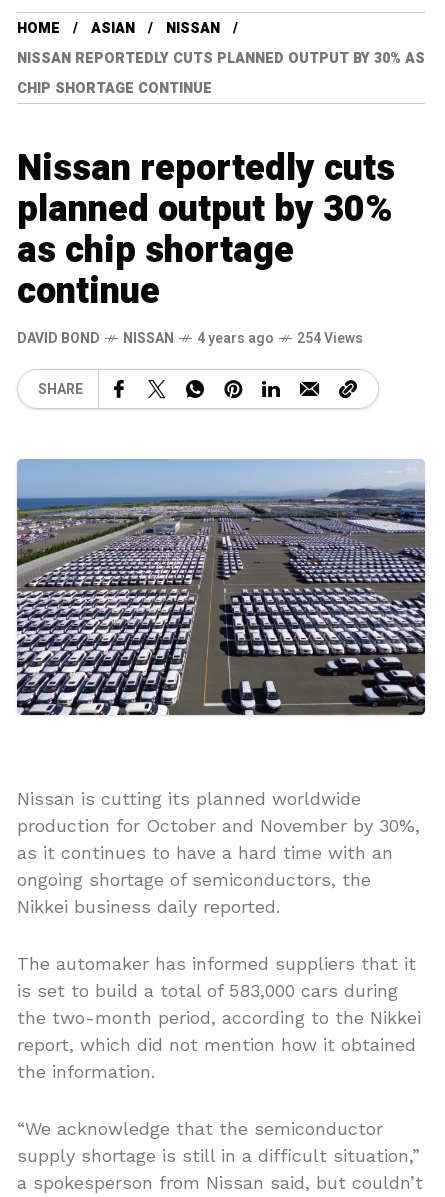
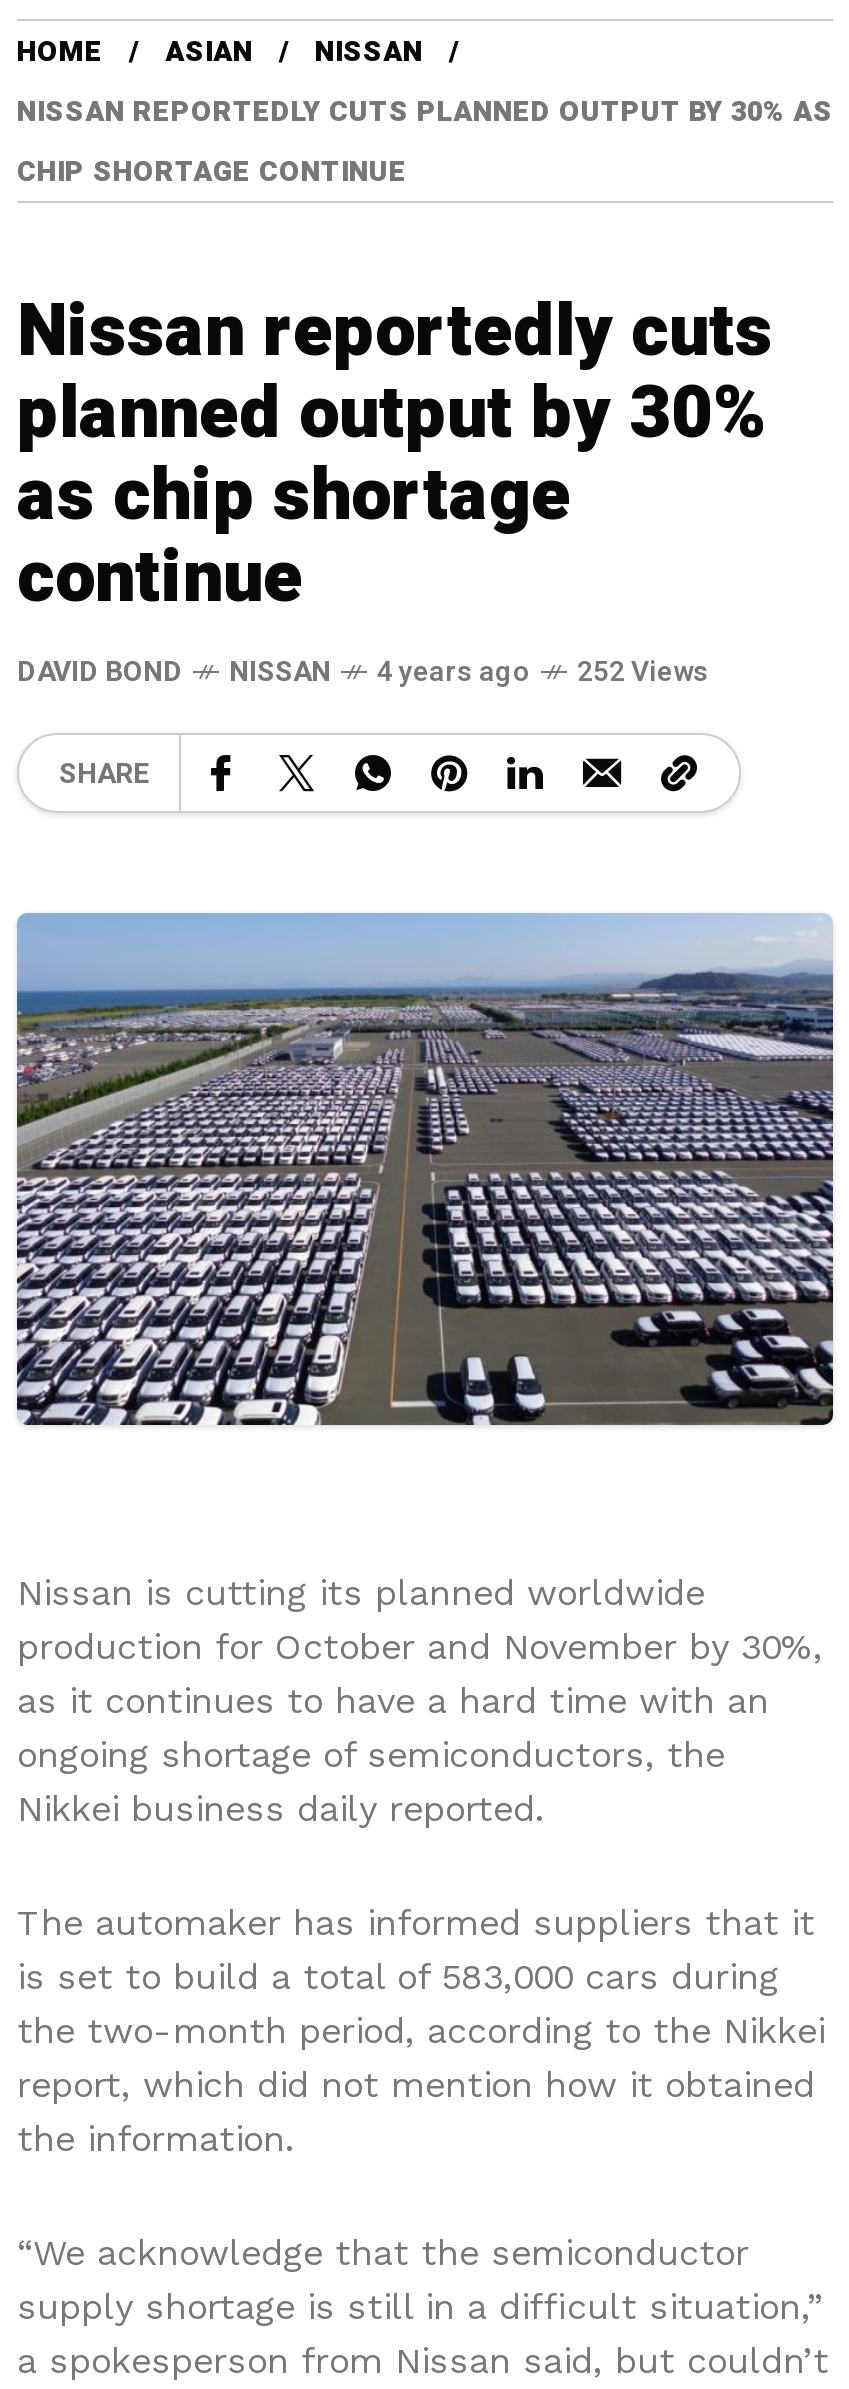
[17,328,363,349] DAVID BOND NISSAN 4 years ago 254 Views -> [17,652,709,694] DAVID BOND NISSAN 4 years ago 252 Views

